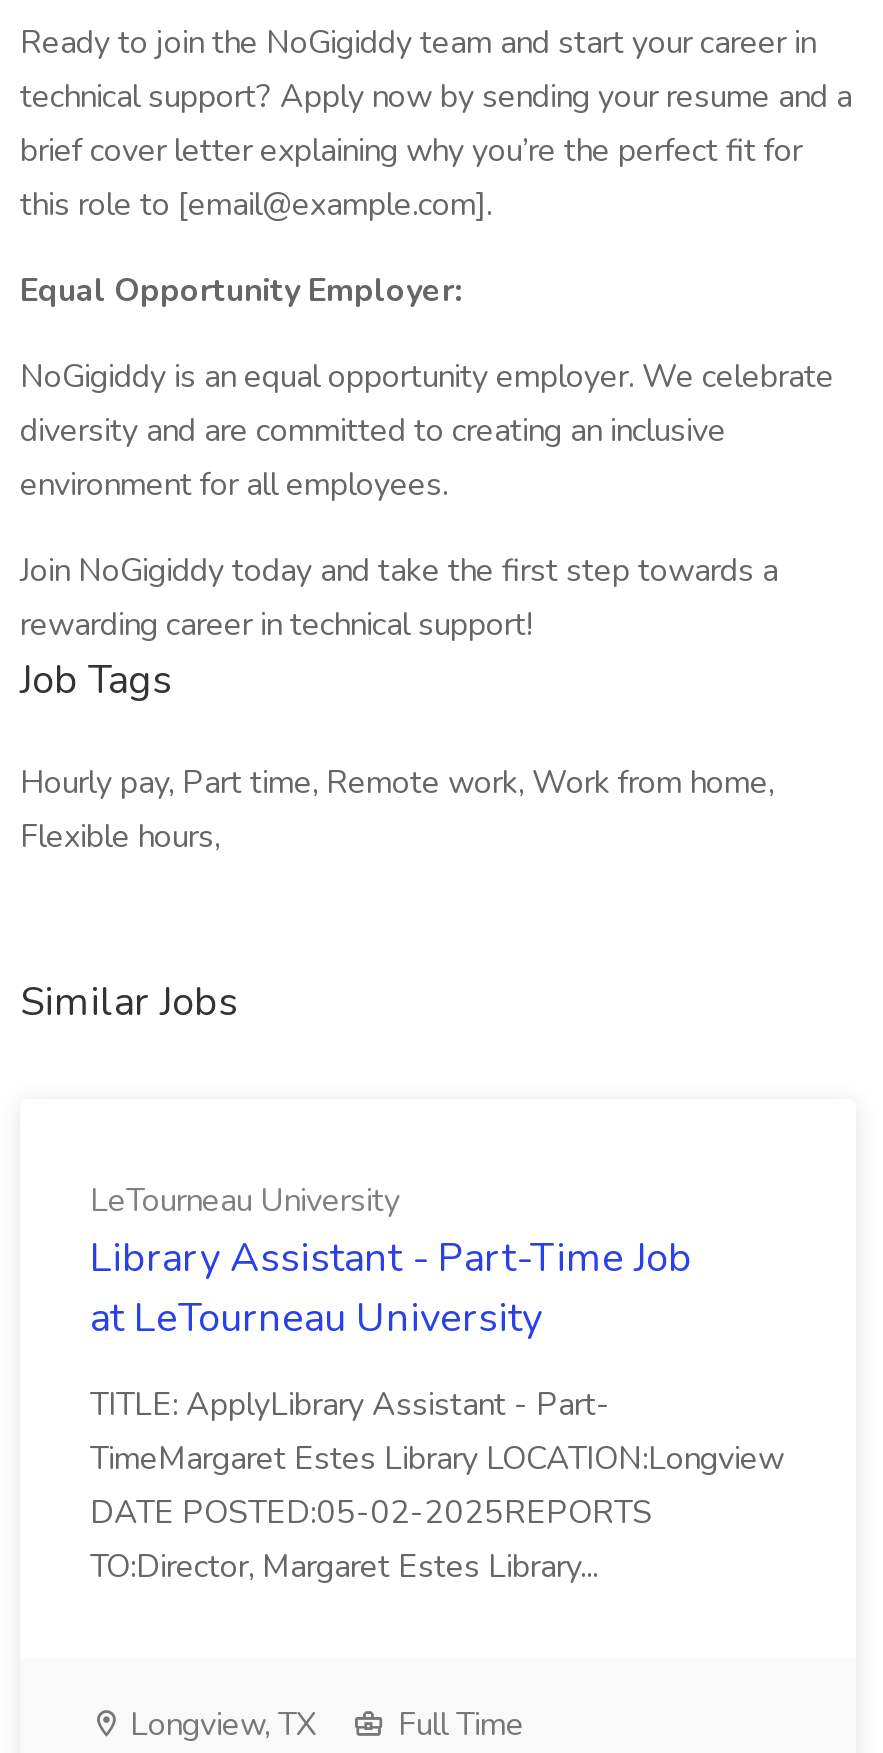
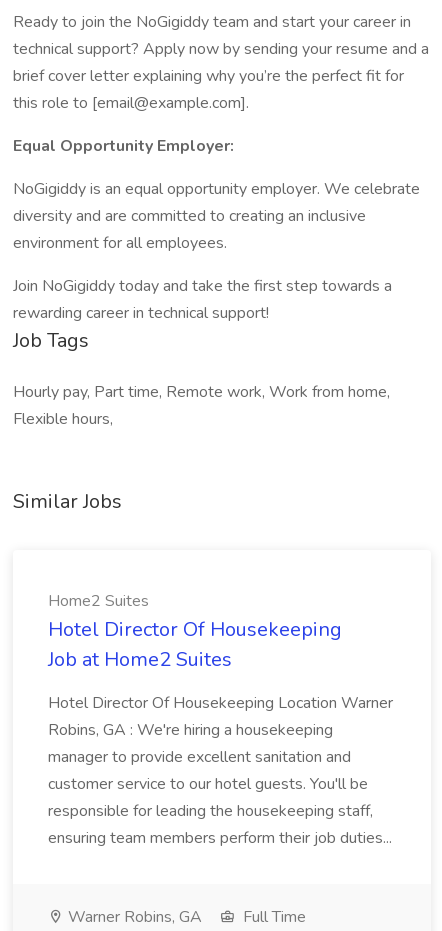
[90,1179,692,1345] LeTourneau University | Library Assistant - Part-Time Job | at LeTourneau University -> [48,590,342,673] Home2 Suites | Hotel Director Of Housekeeping | Job at Home2 Suites
[90,1383,784,1589] TITLE: ApplyLibrary Assistant - Part- | TimeMargaret Estes Library LOCATION:Longview | DATE POSTED:05-02-2025REPORTS | TO:Director, Margaret Estes Library... -> [48,692,396,849] Hotel Director Of Housekeeping Location Warner | Robins, GA : We're hiring a housekeeping | manager to provide excellent sanitation and | customer service to our hotel guests. You'll be | responsible for leading the housekeeping staff, | ensuring team members perform their job duties...
[122,1703,316,1747] Longview, TX -> [64,906,202,928] Warner Robins, GA

